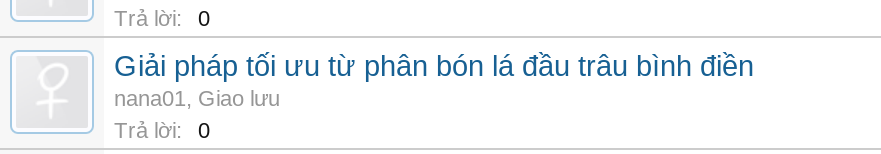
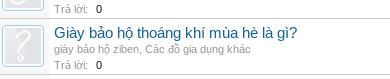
[114,50,754,110] Giải pháp tối ưu từ phân bón lá đầu trâu bình điền | nana01, Giao lưu -> [54,25,297,55] Giày bảo hộ thoáng khí mùa hè là gì? | giày bảo hộ ziben, Các đồ gia dụng khác

